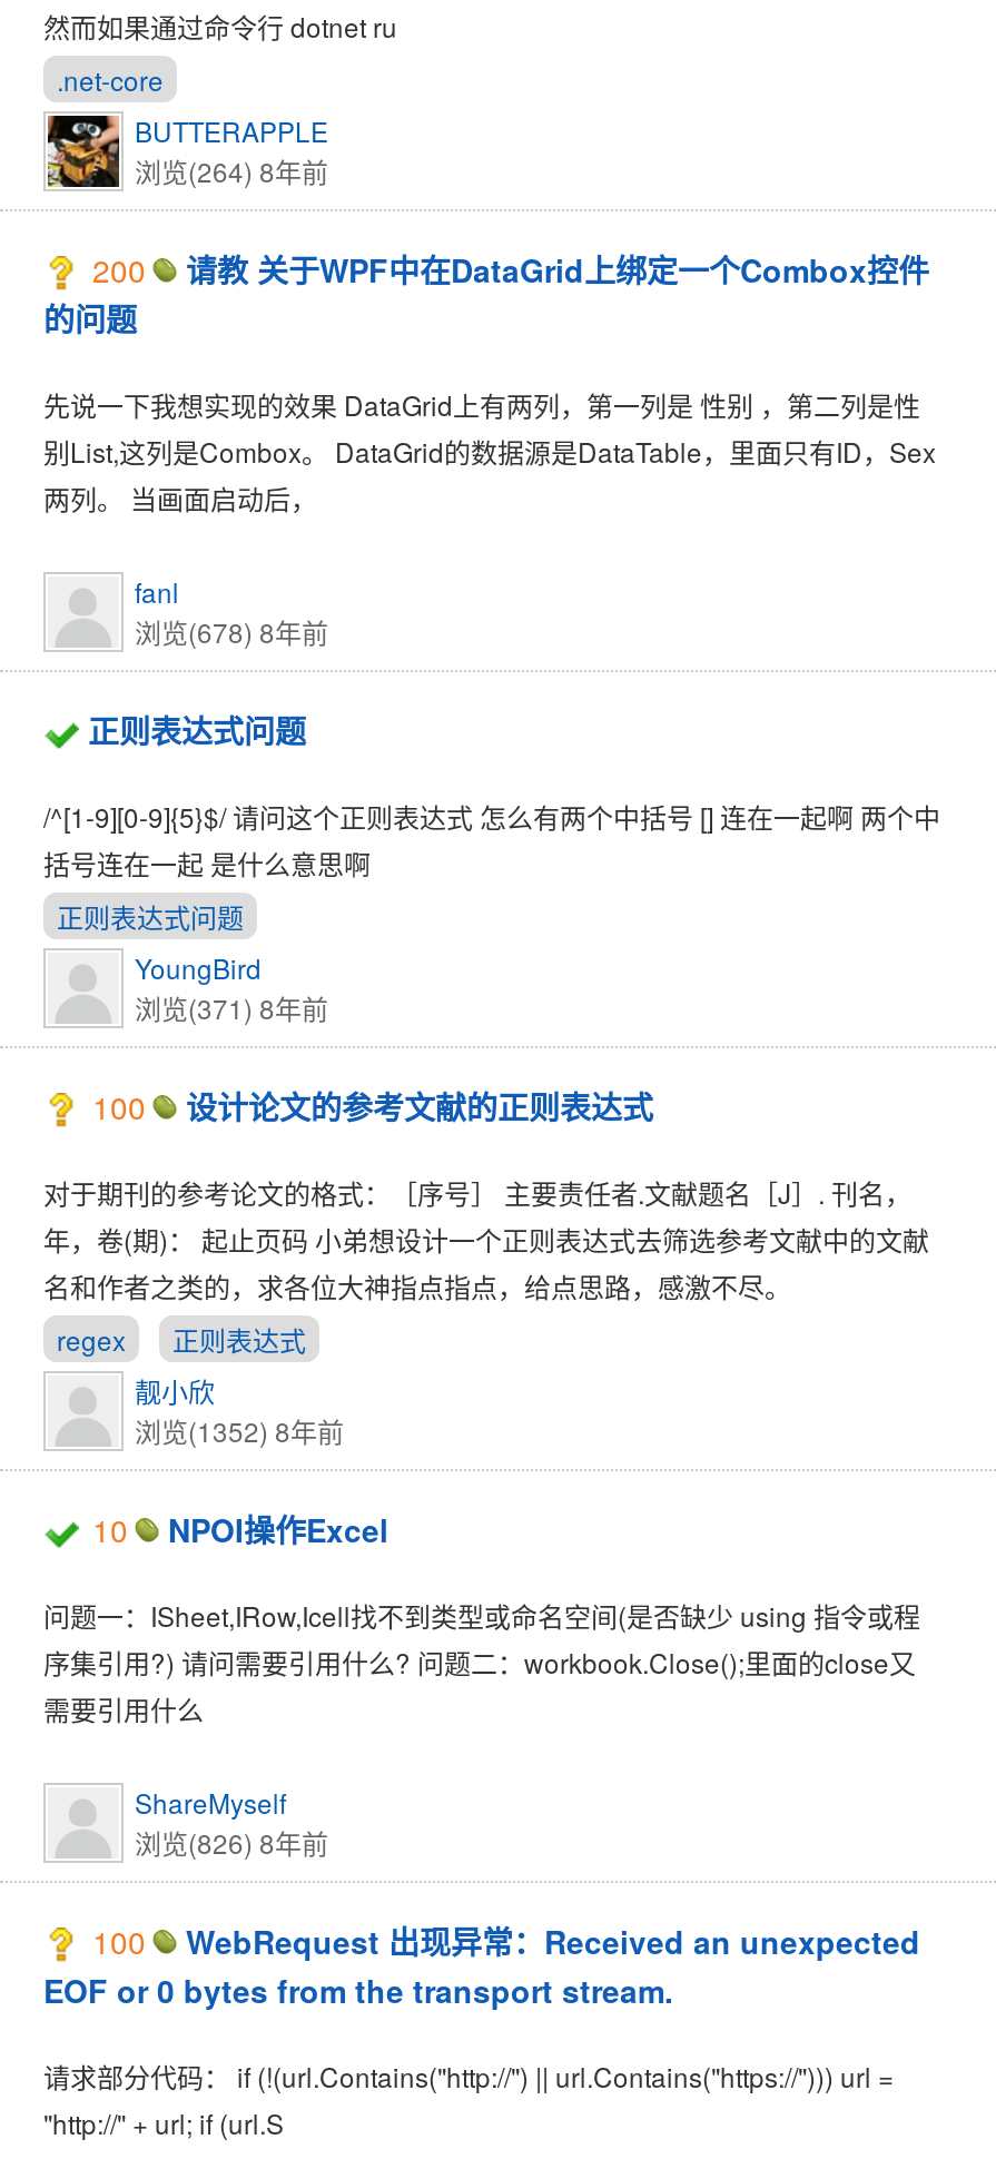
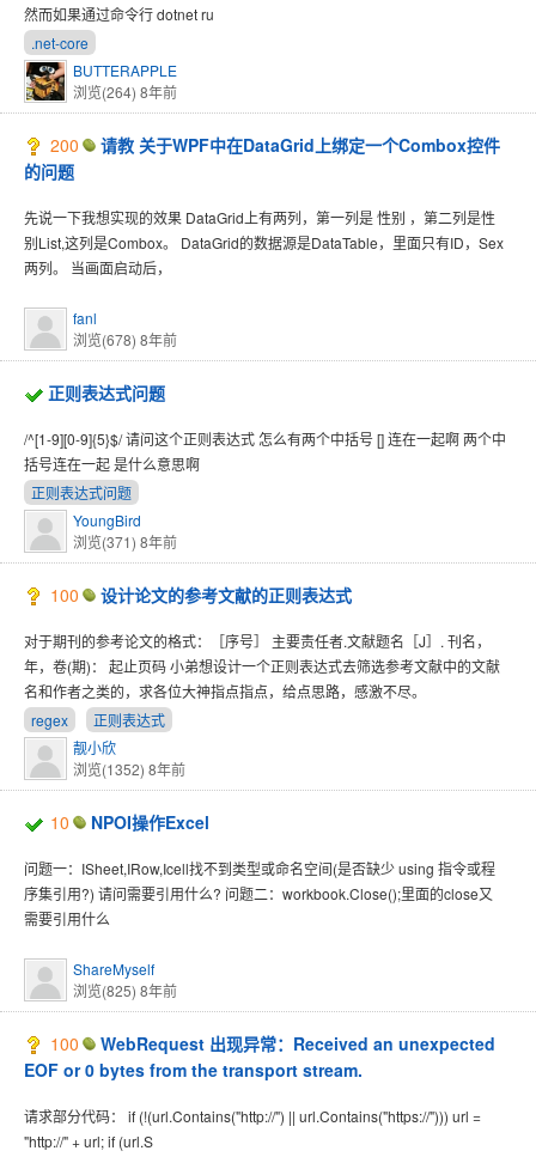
[135,1823,328,1861] 浏览(826) 8年前 -> [73,980,177,1000] 浏览(825) 8年前

